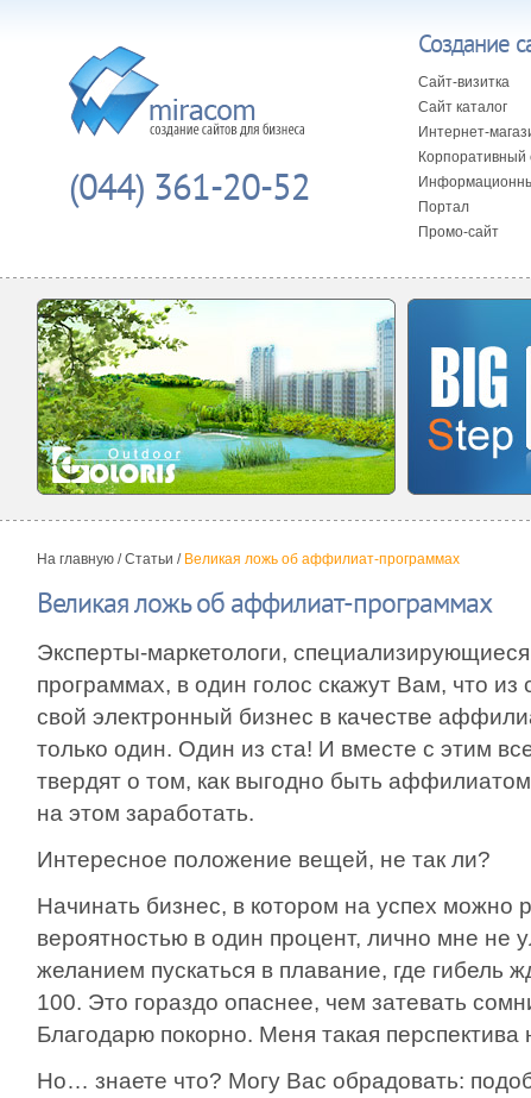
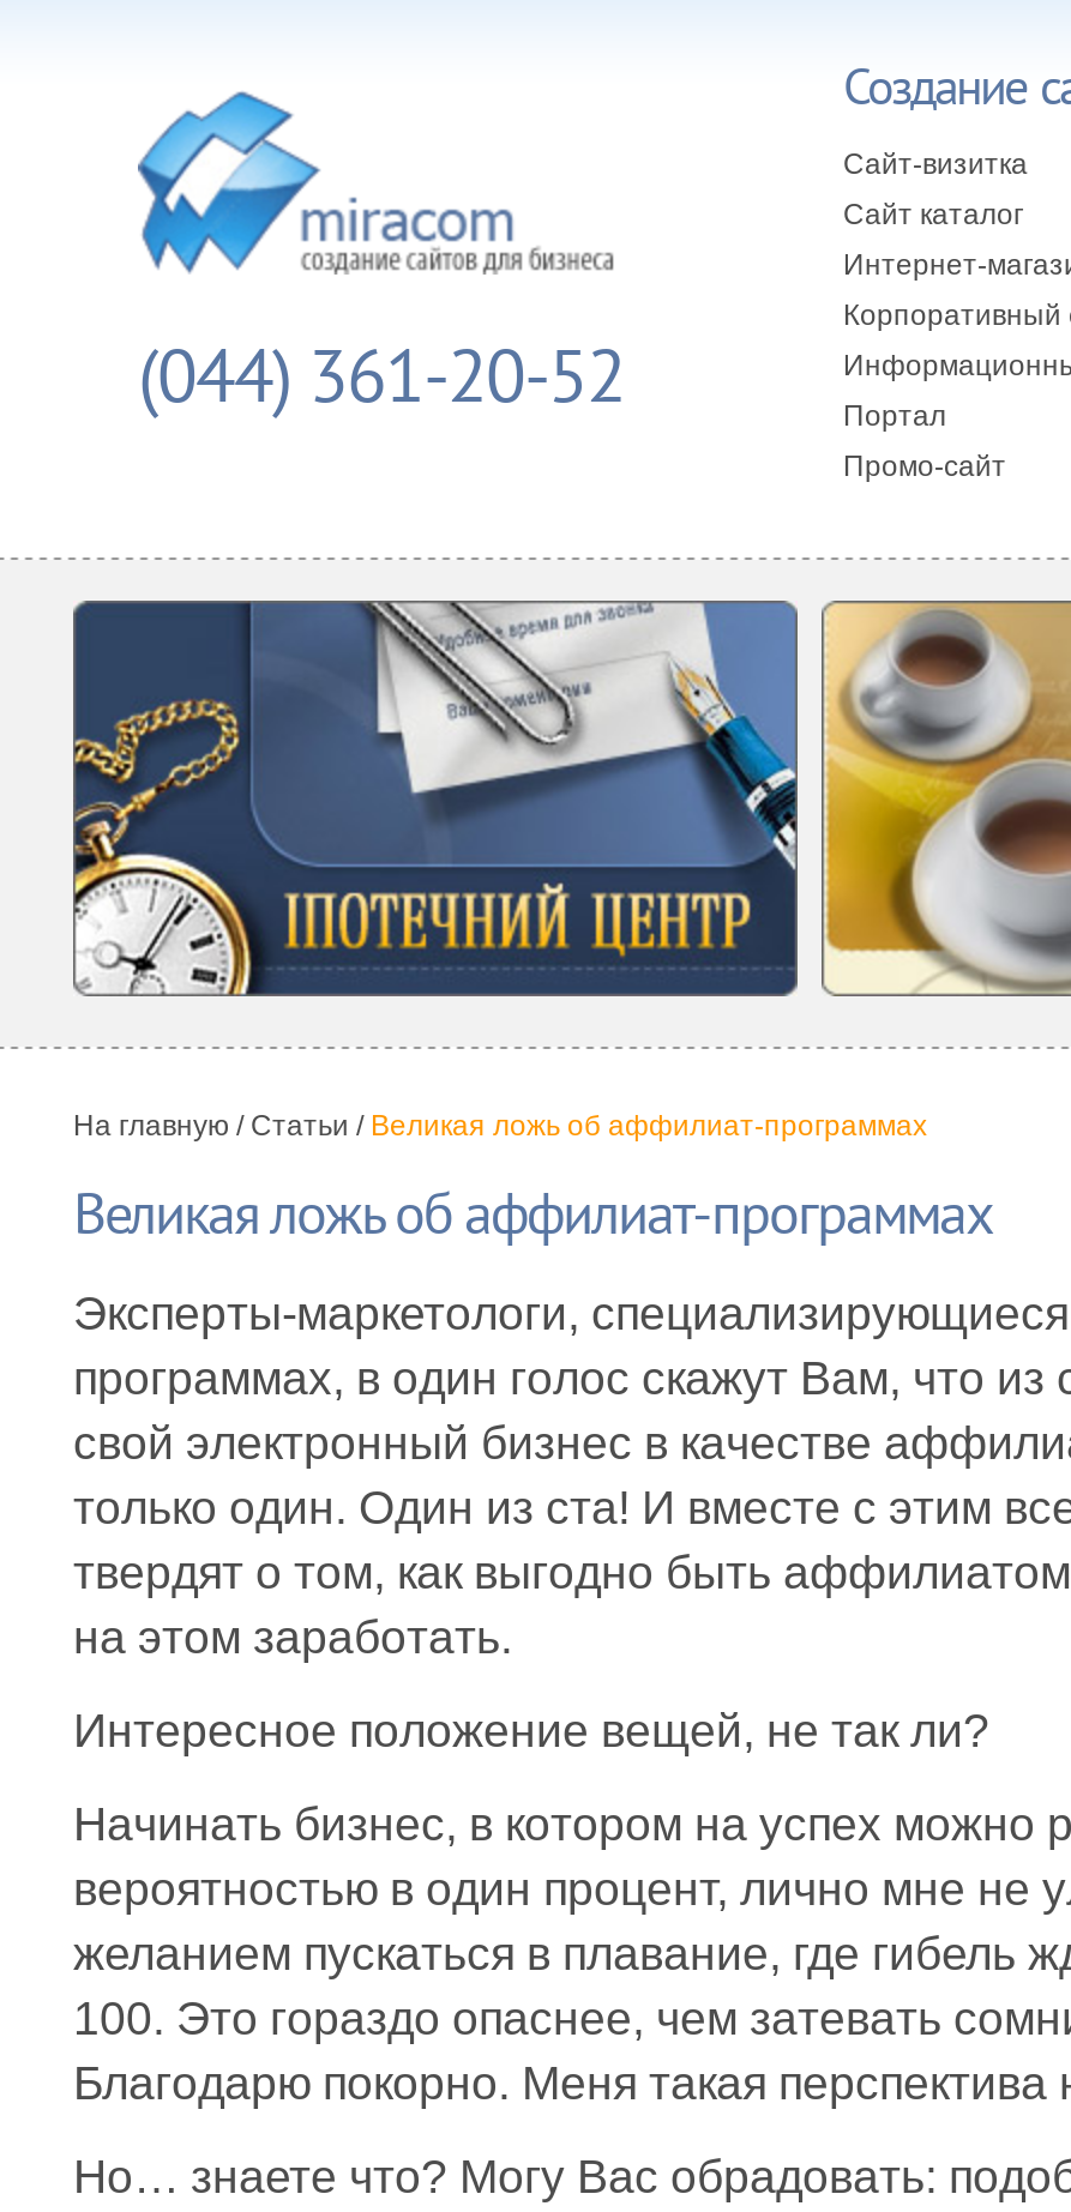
[37,299,396,495] [image] -> [73,601,798,996] [image]
[407,299,527,495] [image] -> [822,601,1064,996] [image]

